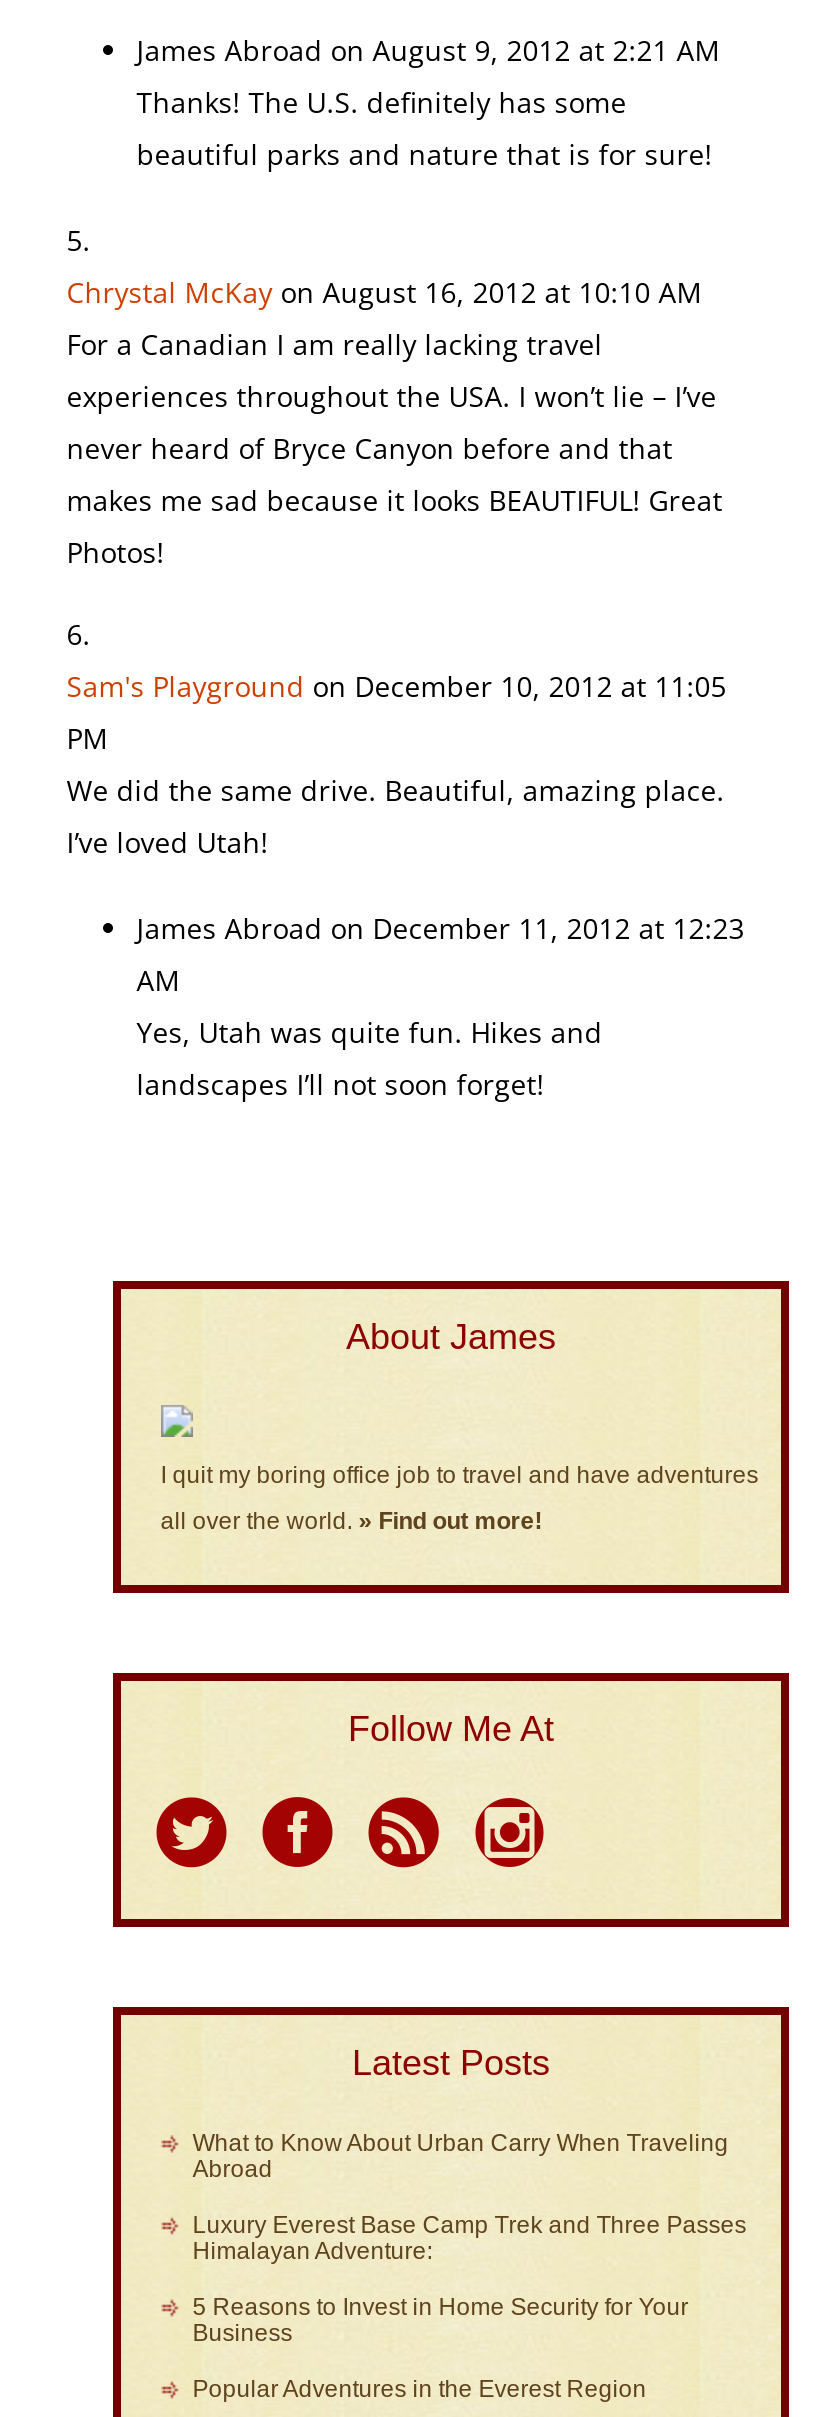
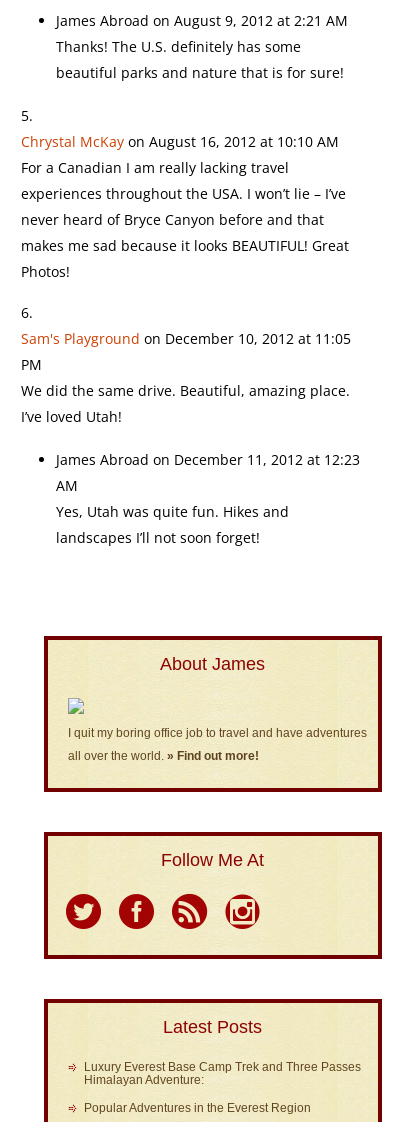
[193,2129,729,2183] What to Know About Urban Carry When Traveling | Abroad -> none
[193,2293,689,2347] 5 Reasons to Invest in Home Security for Your | Business -> none

